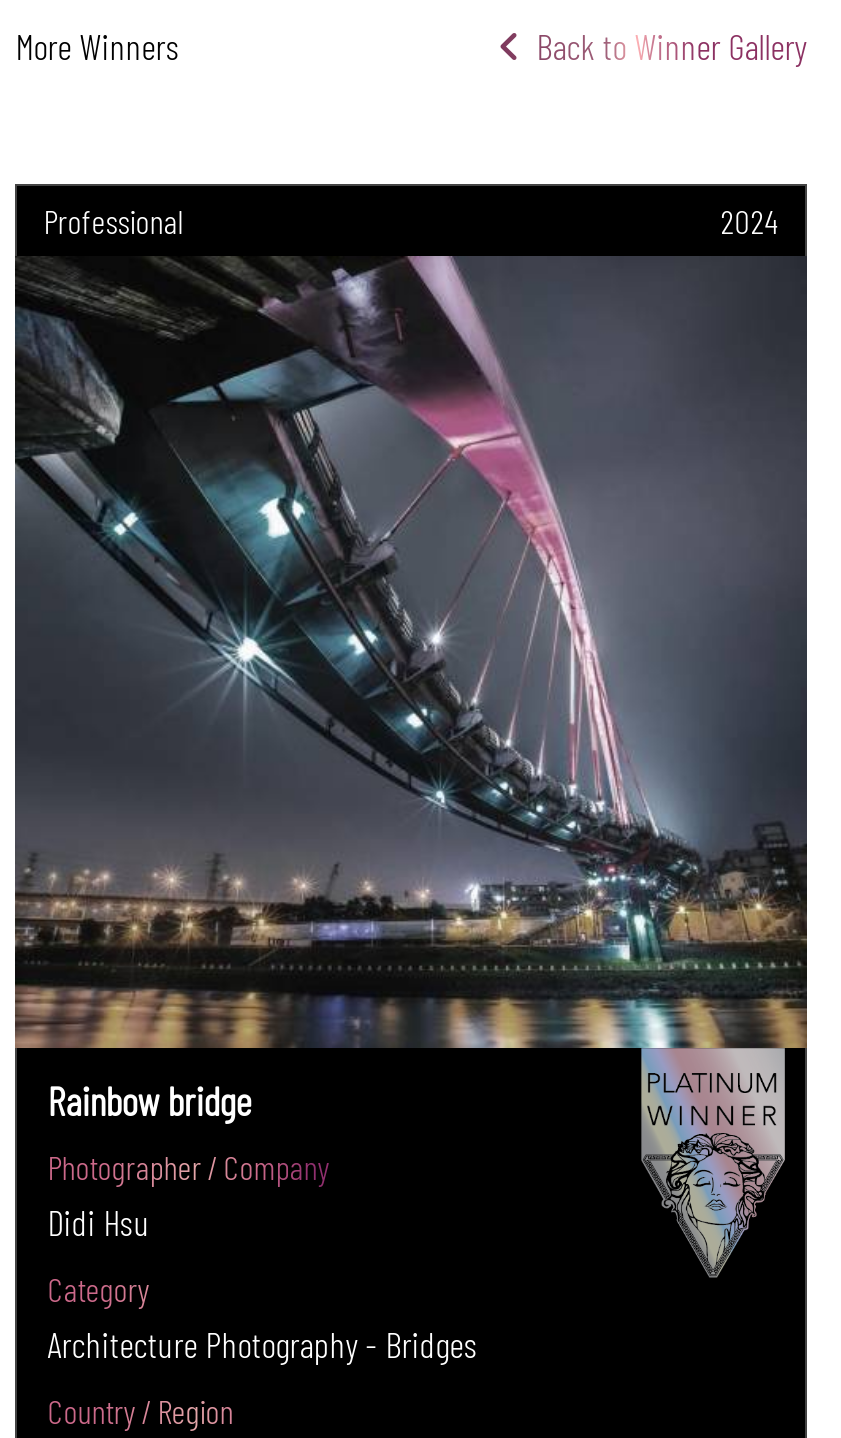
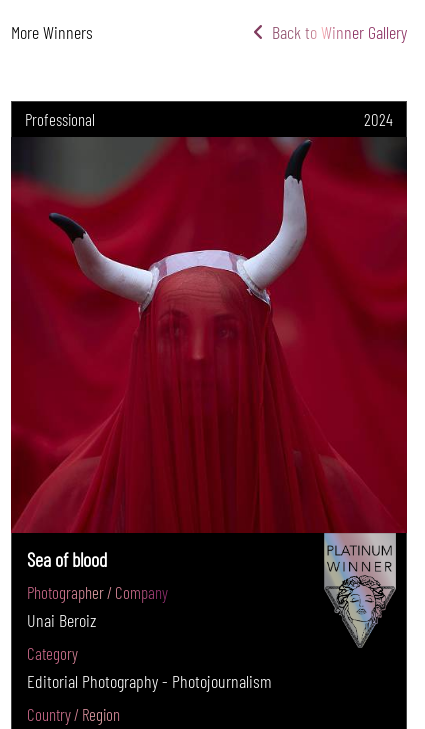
[13,254,807,1123] [image] | Rainbow bridge -> [10,137,407,571] [image] | Sea of blood
[47,1199,149,1243] Didi Hsu -> [27,609,96,631] Unai Beroiz
[47,1321,477,1365] Architecture Photography - Bridges -> [27,670,272,692] Editorial Photography - Photojournalism

